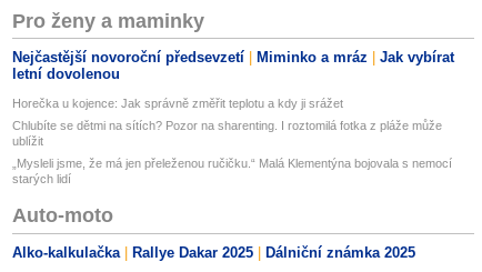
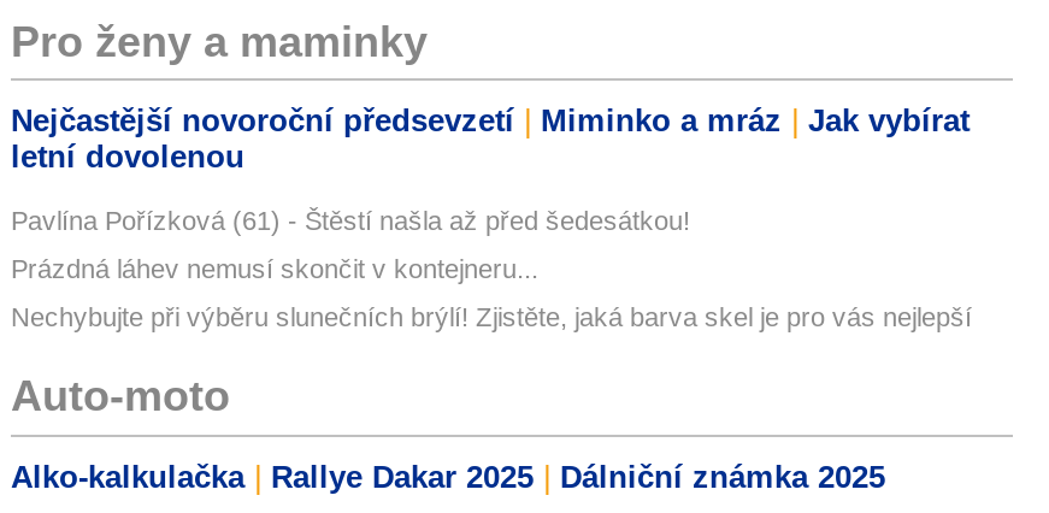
[12,97,343,110] Horečka u kojence: Jak správně změřit teplotu a kdy ji srážet -> [11,206,690,235] Pavlína Pořízková (61) - Štěstí našla až před šedesátkou!
[12,119,442,148] Chlubíte se dětmi na sítích? Pozor na sharenting. I roztomilá fotka z pláže může | ublížit -> [11,255,538,283] Prázdná láhev nemusí skončit v kontejneru...
[12,157,452,186] „Mysleli jsme, že má jen přeleženou ručičku.“ Malá Klementýna bojovala s nemocí | starých lidí -> [11,303,972,332] Nechybujte při výběru slunečních brýlí! Zjistěte, jaká barva skel je pro vás nejlepší

